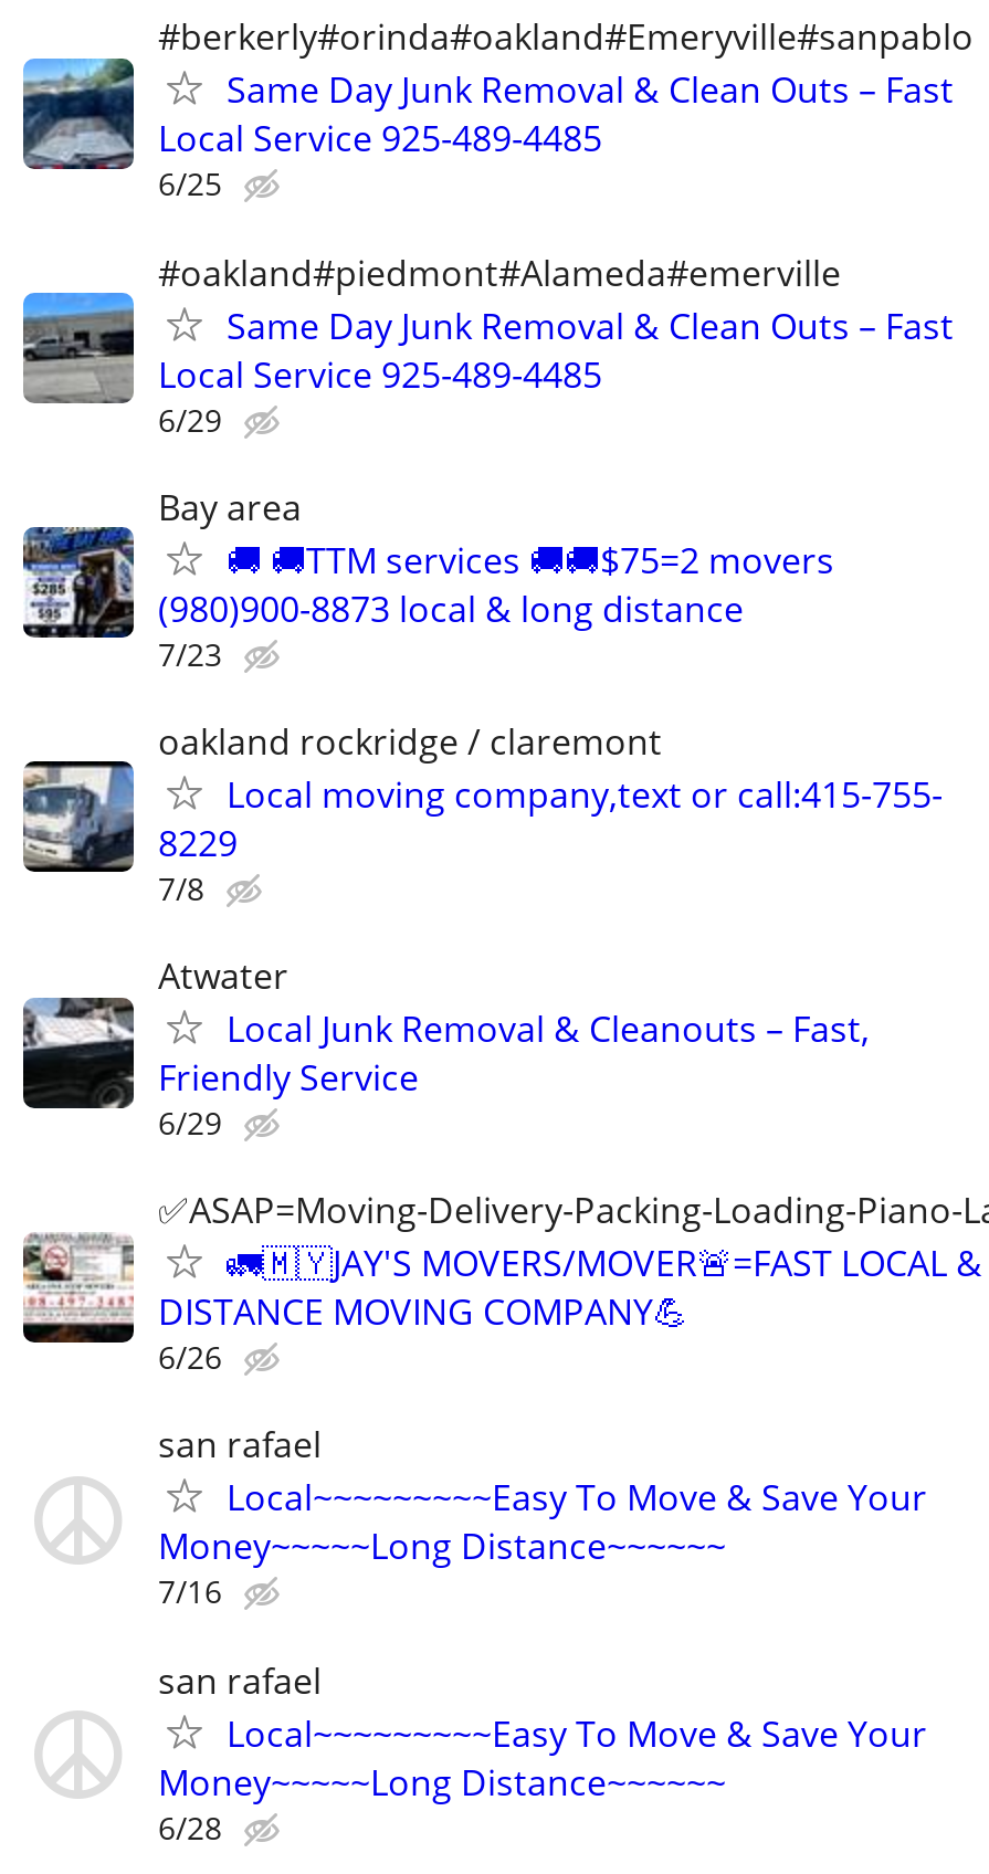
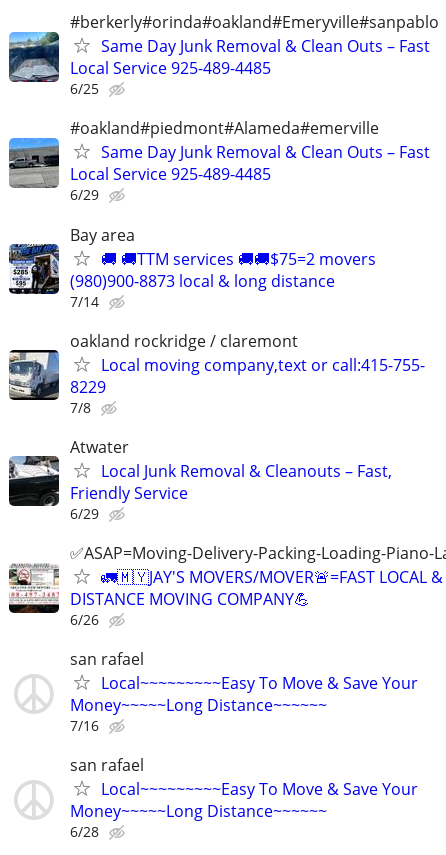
[158,632,222,674] 7/23 -> [70,291,99,310] 7/14

